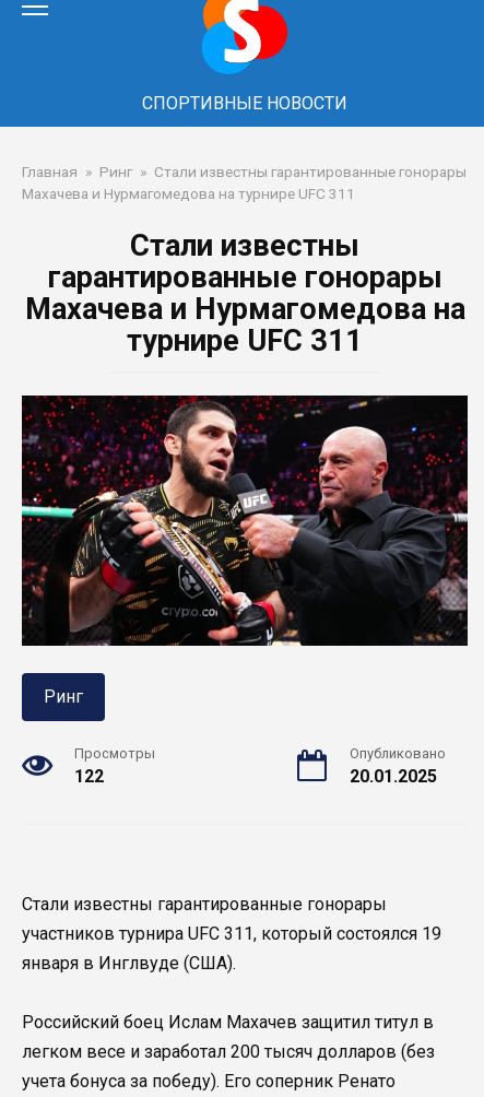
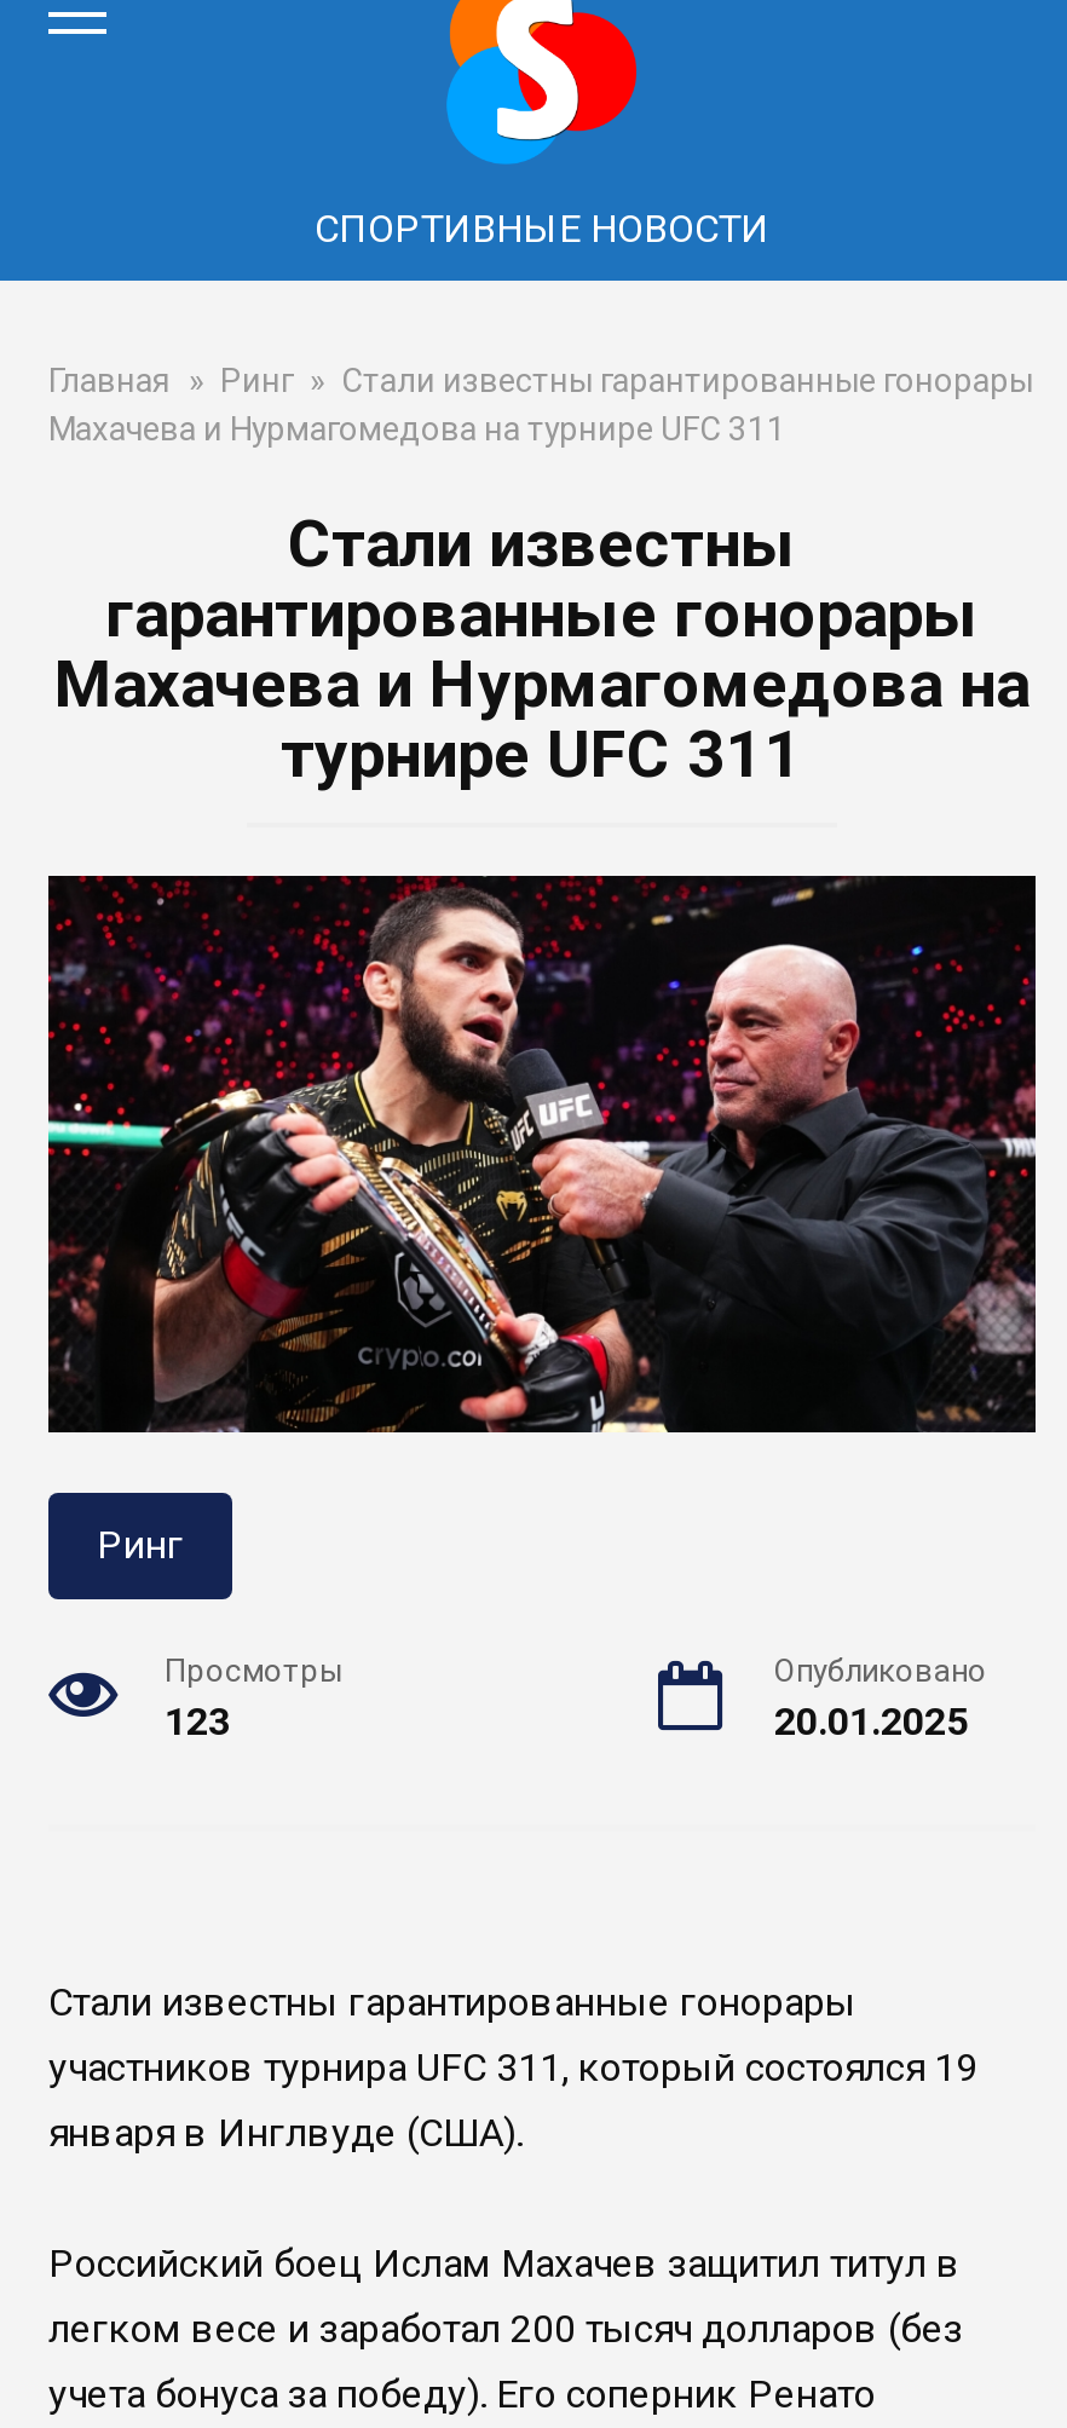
[74,766,104,787] 122 -> [165,1697,230,1743] 123

